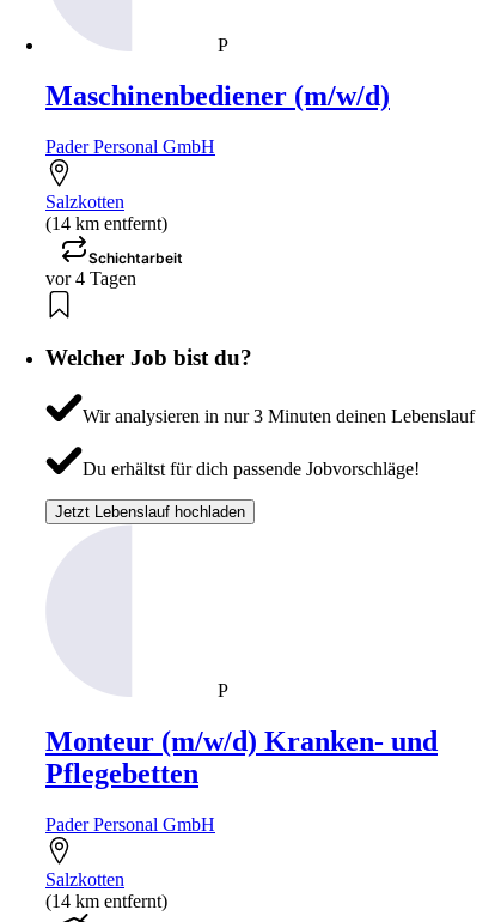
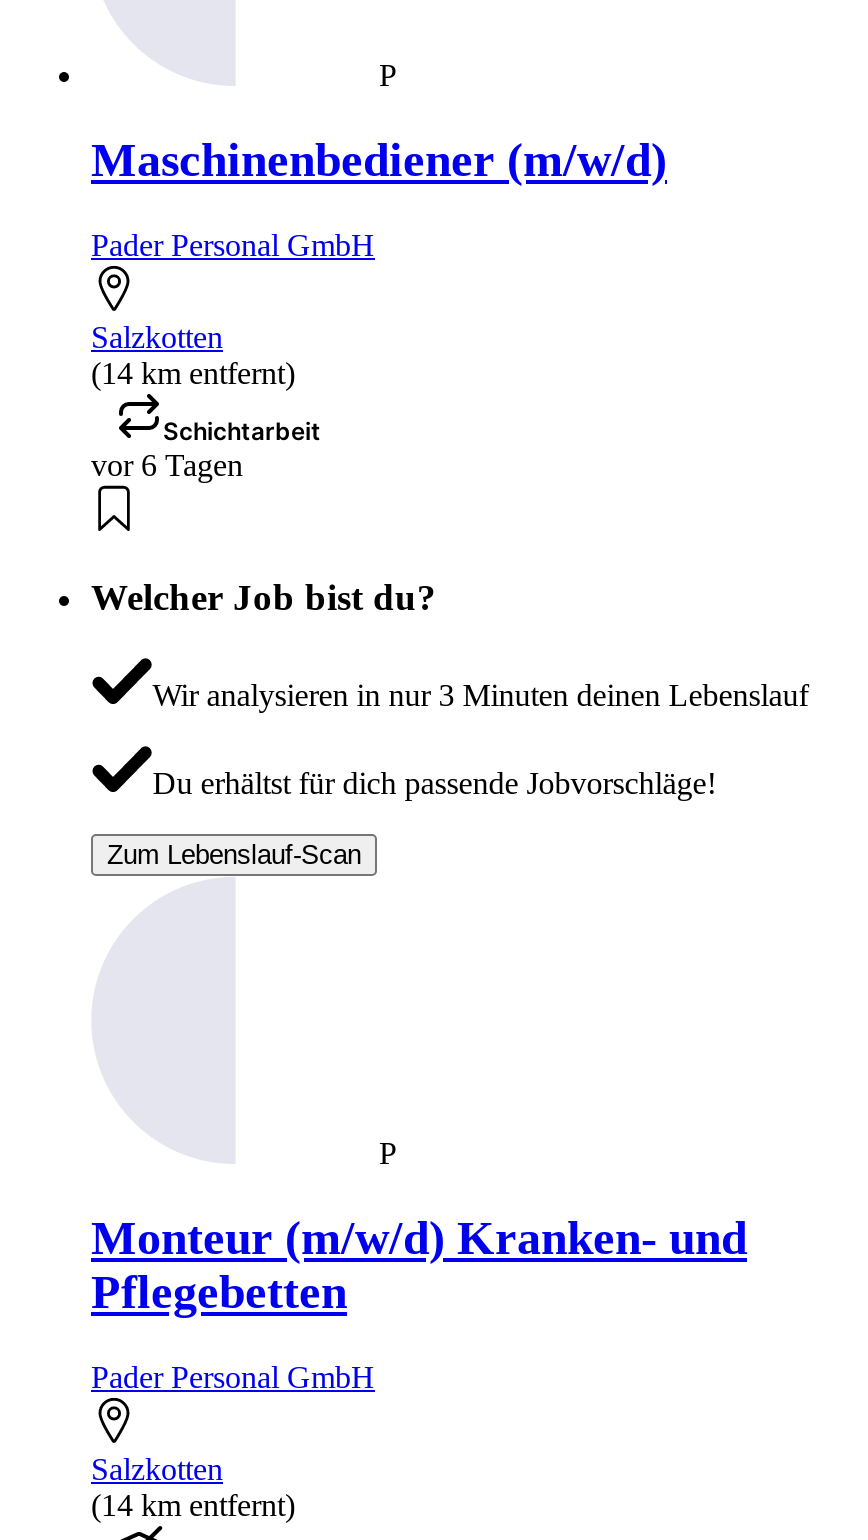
[45,268,136,288] vor 4 Tagen -> [91,447,243,481] vor 6 Tagen
[55,503,245,521] Jetzt Lebenslauf hochladen -> [107,840,361,870] Zum Lebenslauf-Scan

